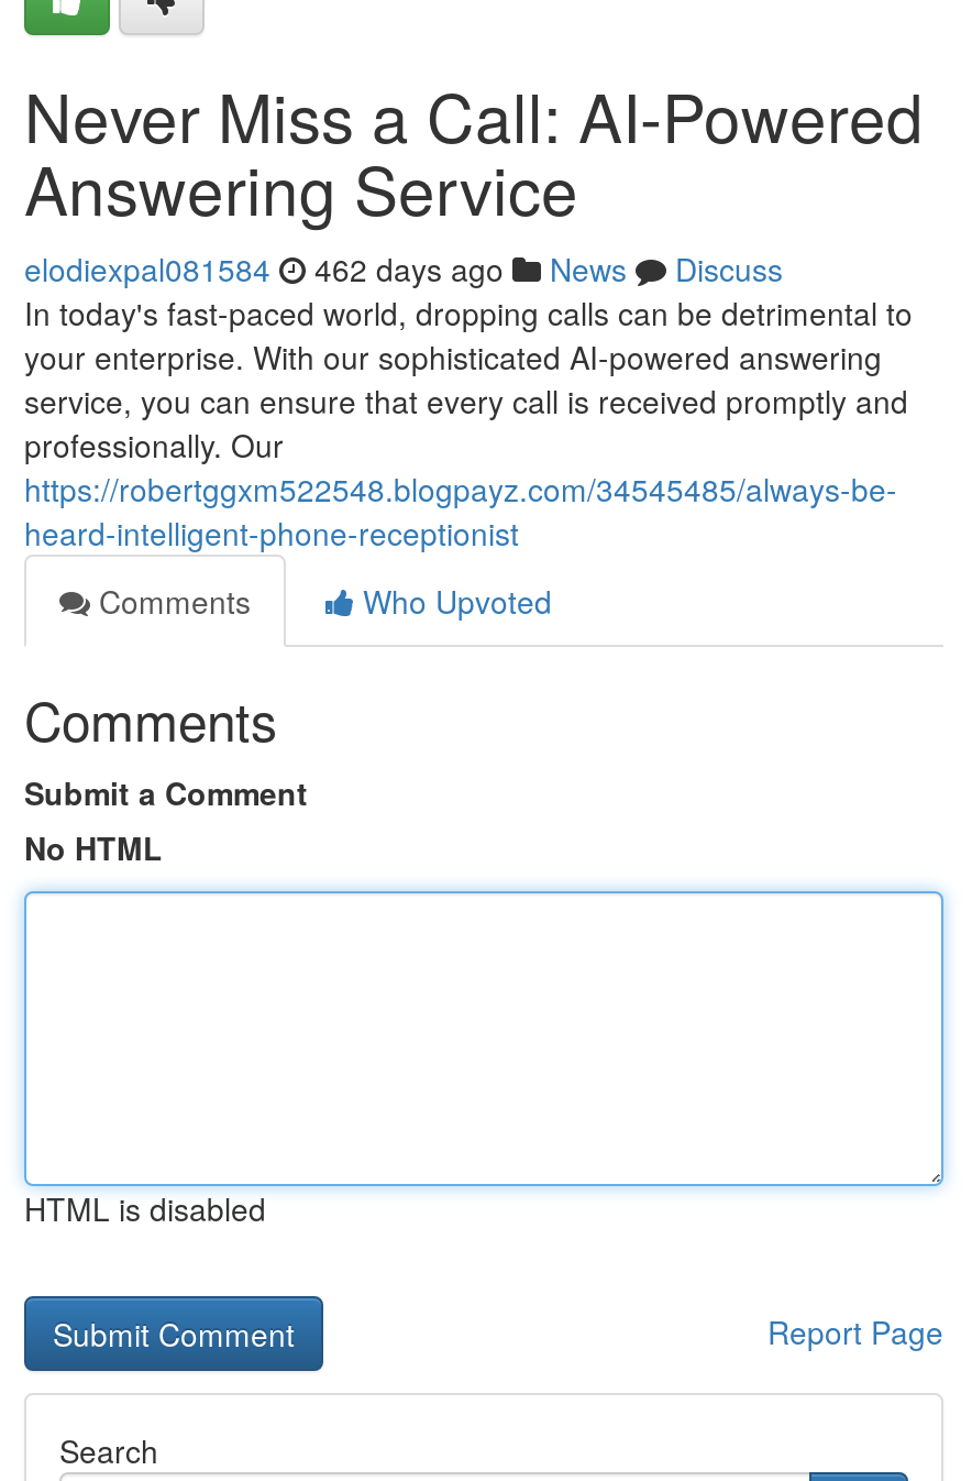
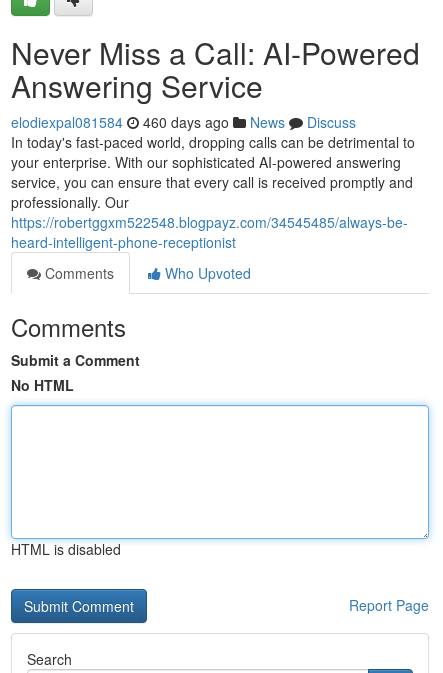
[24,246,783,290] elodiexpal081584 462 days ago News Discuss -> [11,112,356,132] elodiexpal081584 460 days ago News Discuss

